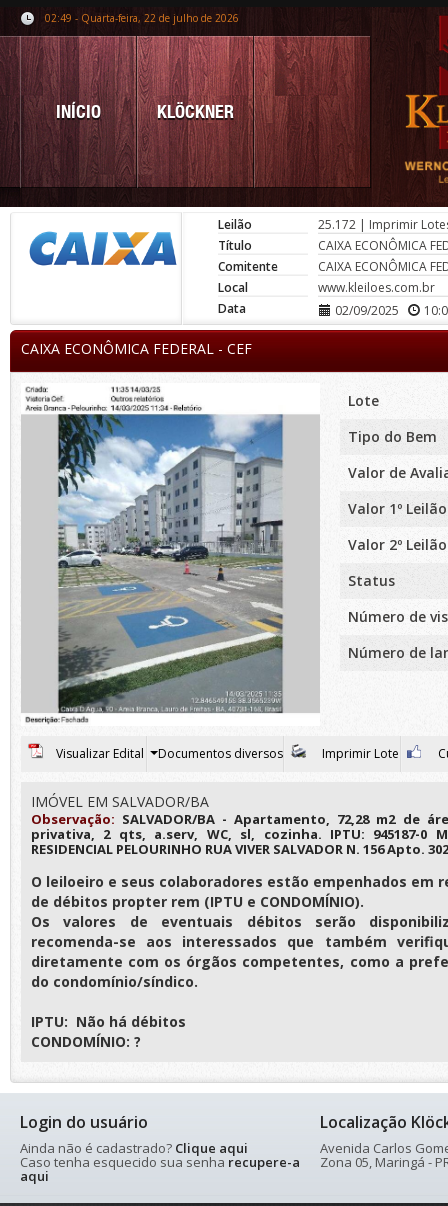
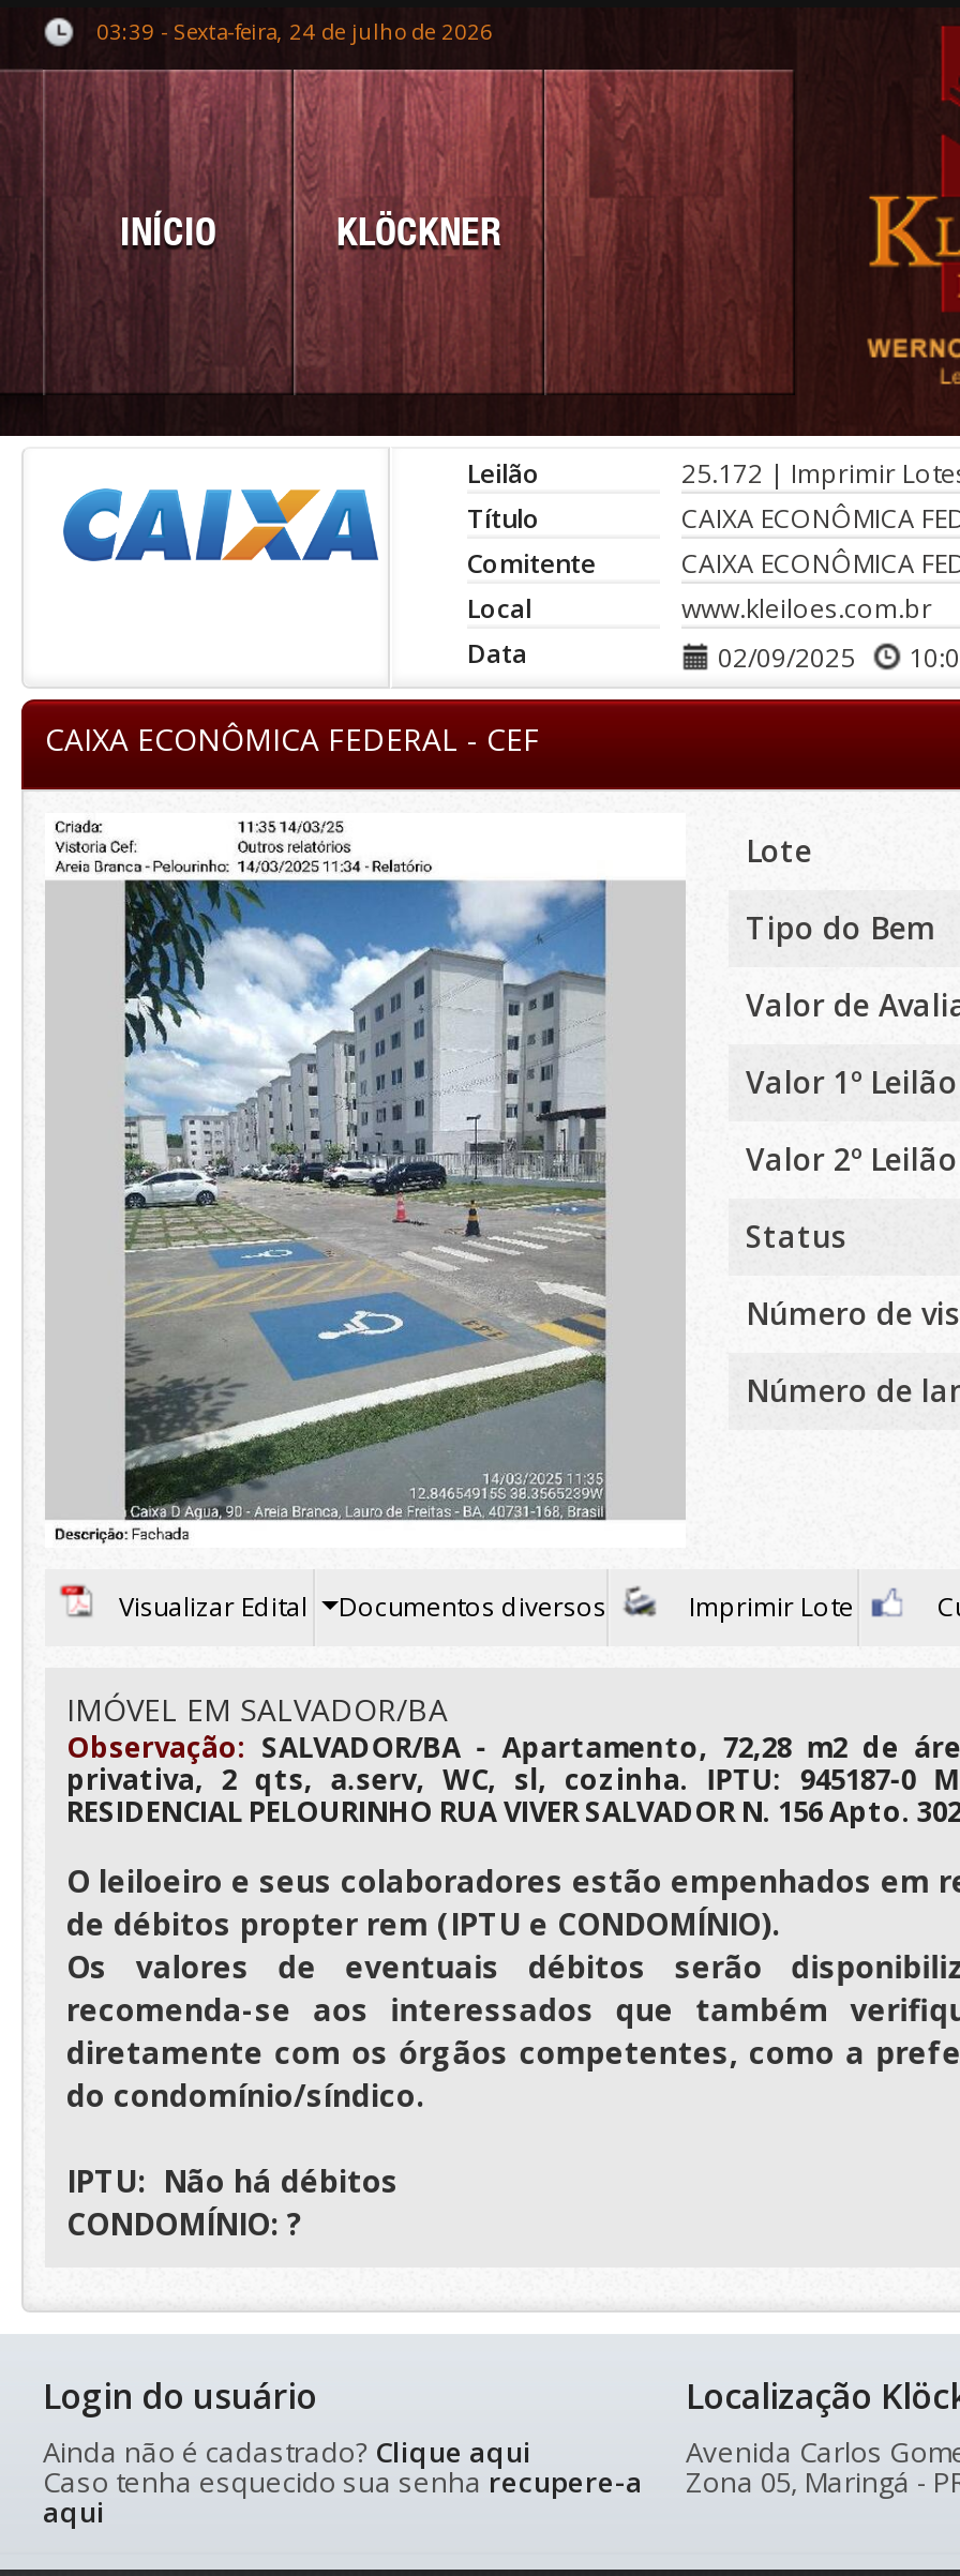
[45,11,239,25] 02:49 - Quarta-feira, 22 de julho de 2026 -> [96,16,493,46] 03:39 - Sexta-feira, 24 de julho de 2026

